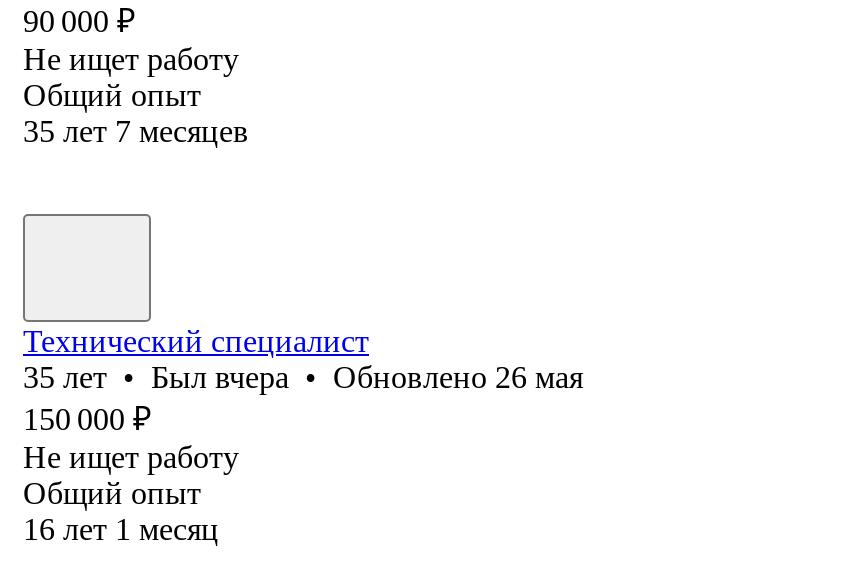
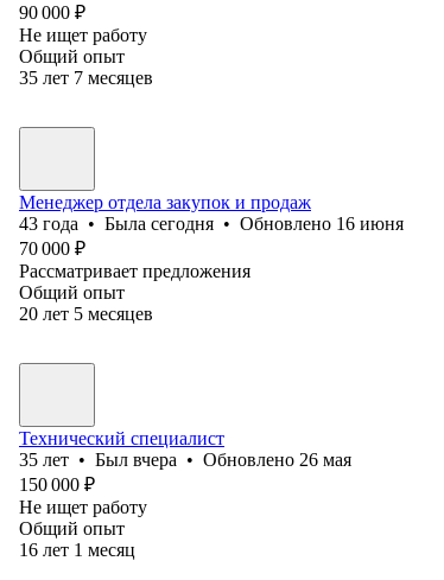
none -> [19,192,404,324] Менеджер отдела закупок и продаж | 43 года • Была сегодня • Обновлено 16 июня | 70 000 ₽ | Рассматривает предложения | Общий опыт | 20 лет 5 месяцев

